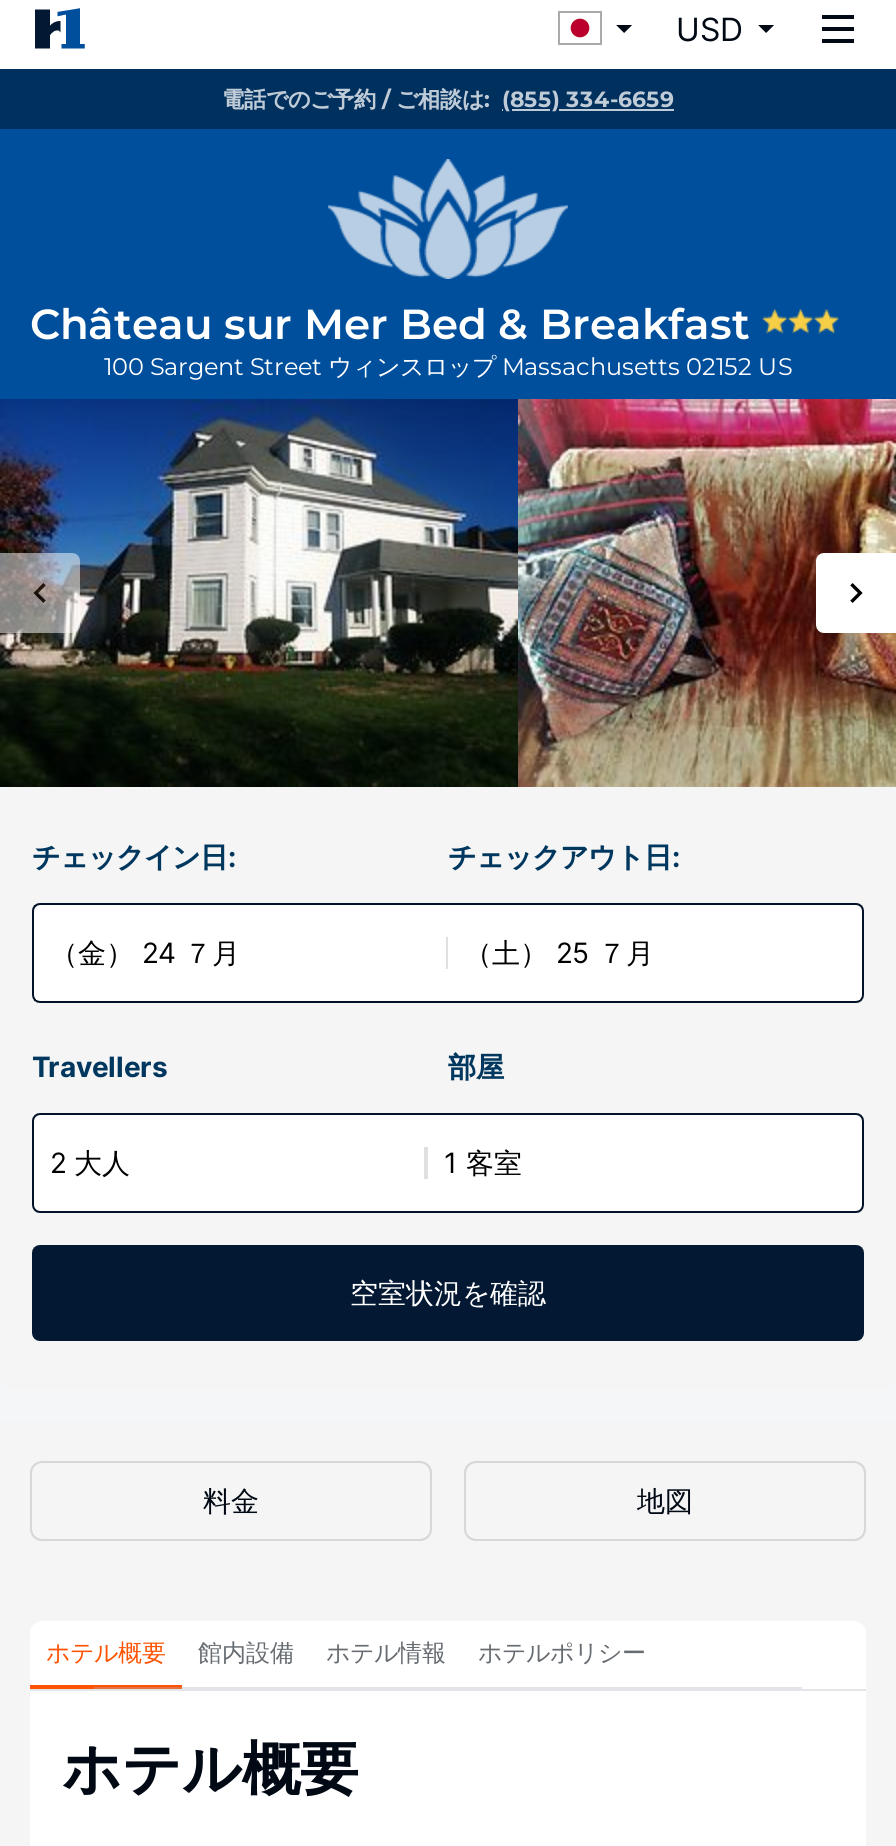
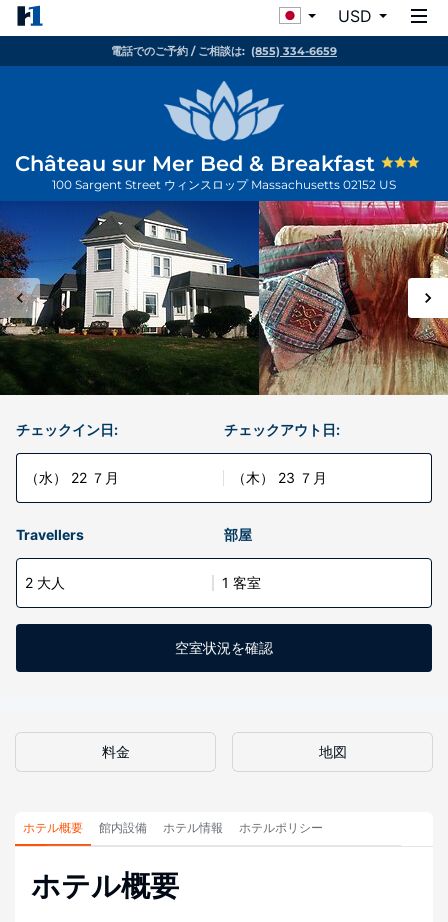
[50,935,240,969] （金） 24 ７月 -> [25,469,119,486] （水） 22 ７月
[464,935,654,969] （土） 25 ７月 -> [232,469,327,486] （木） 23 ７月

